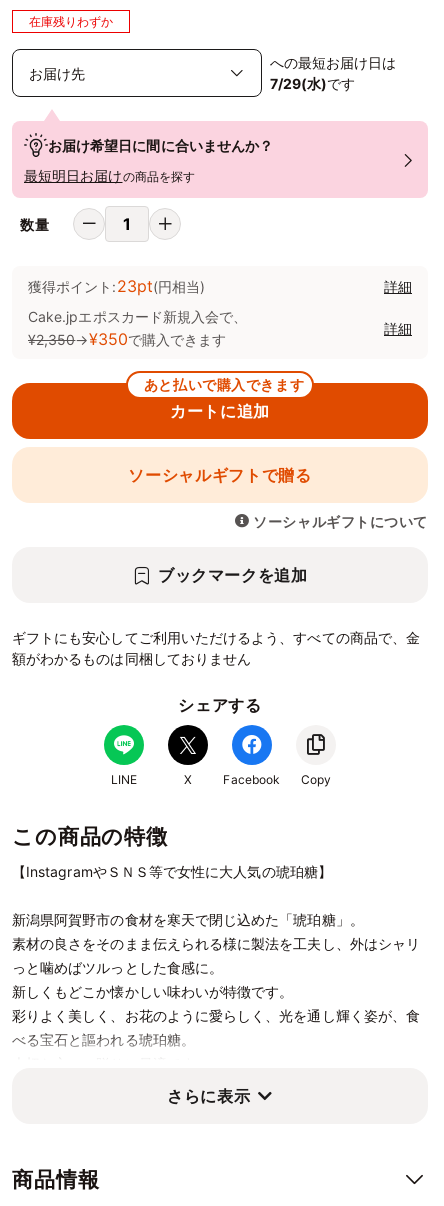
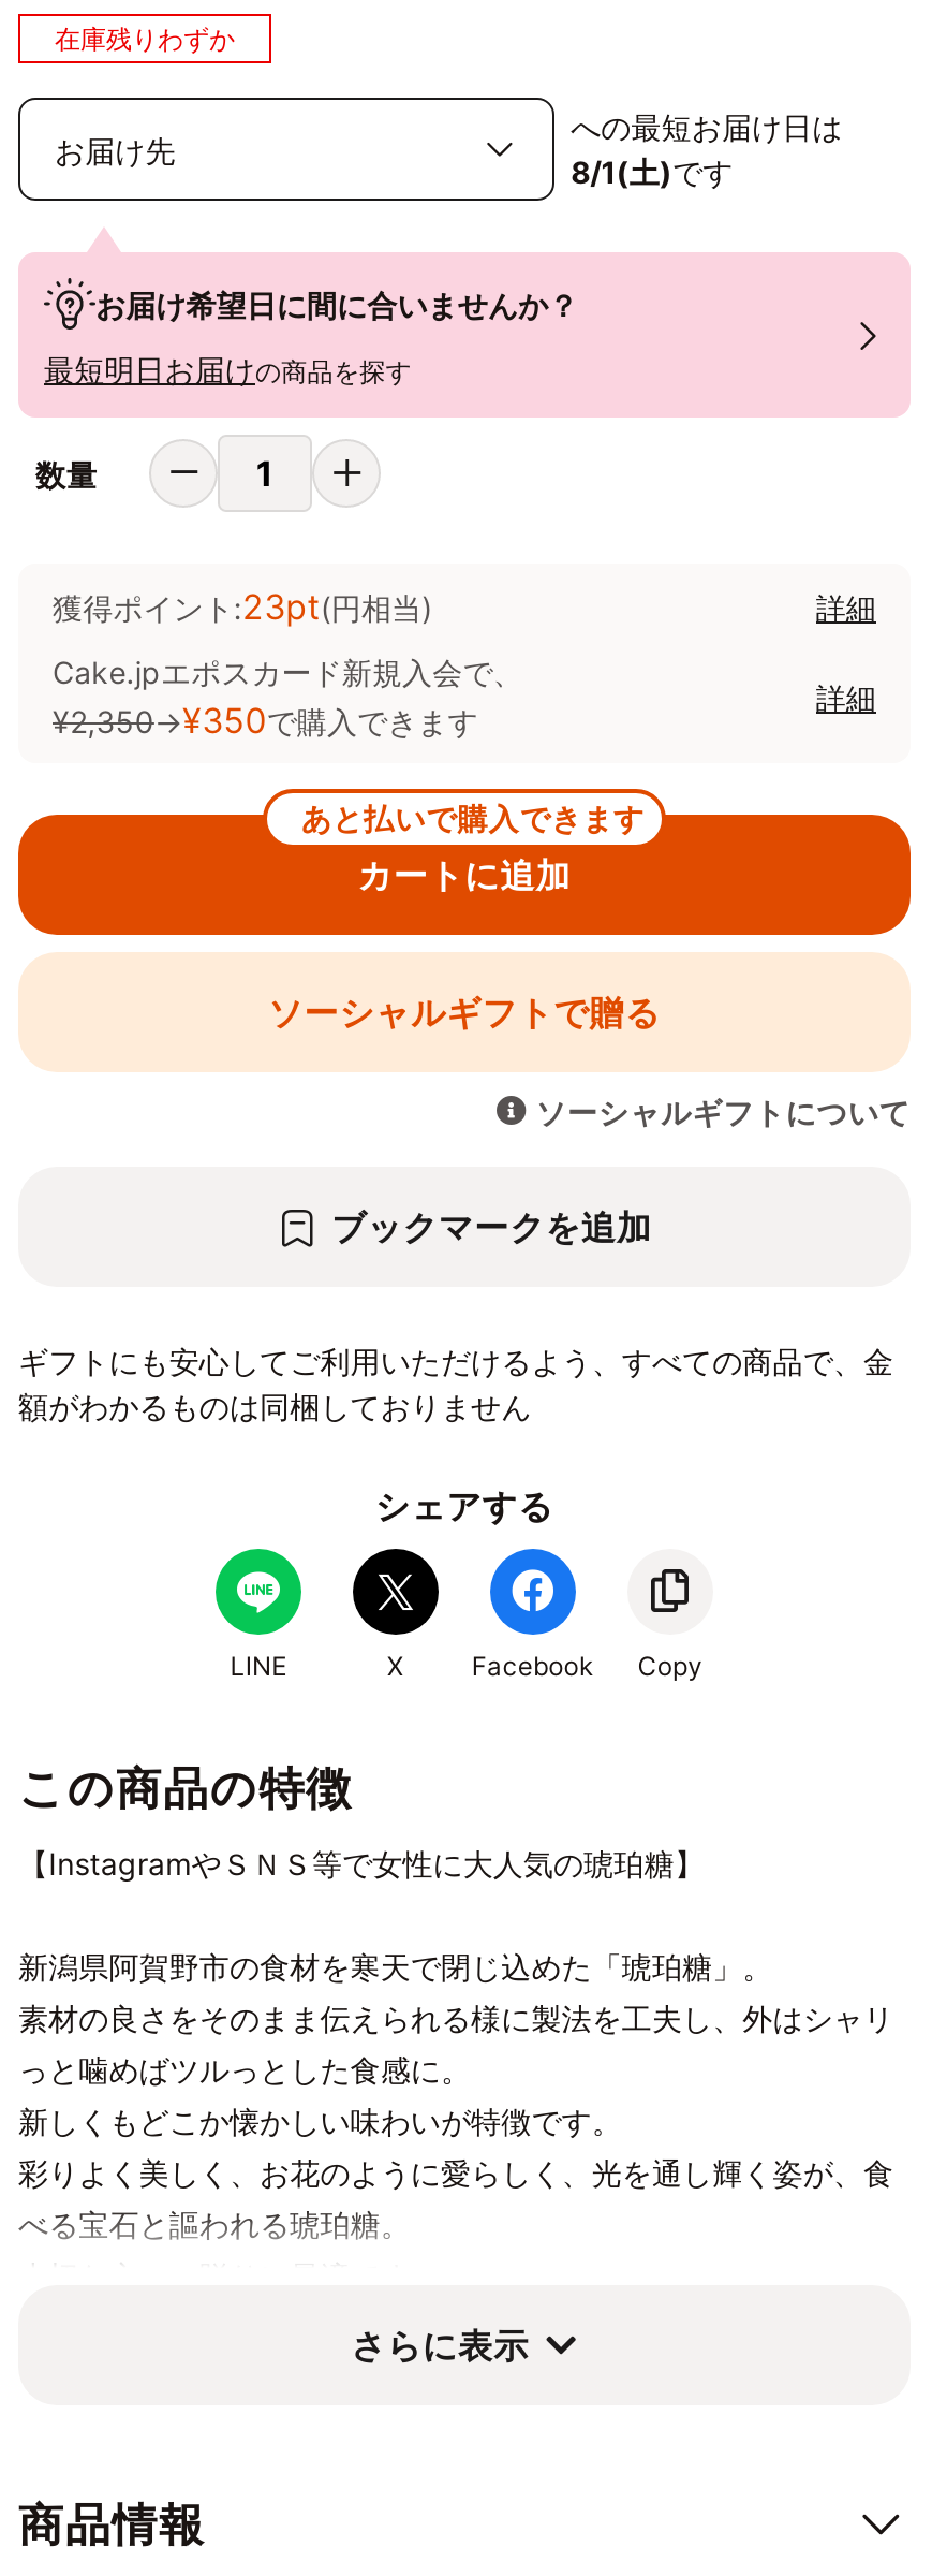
[270,75,355,92] 7/29(水)です -> [571,154,733,190] 8/1(土)です

